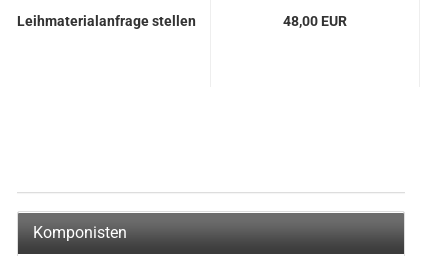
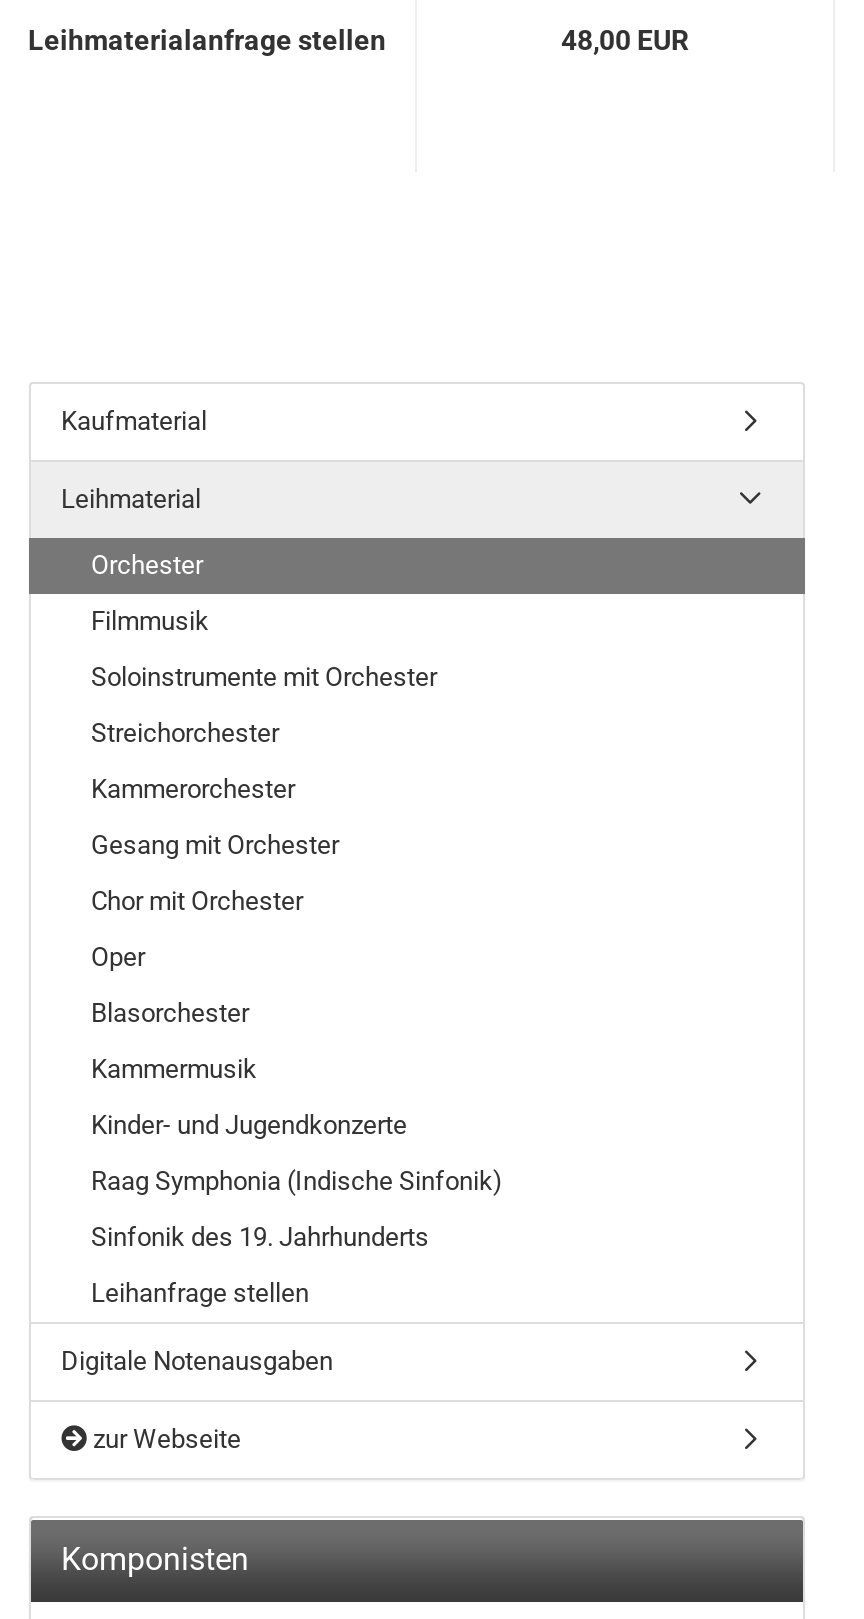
none -> [61,406,503,1454] Kaufmaterial | Leihmaterial | Orchester | Filmmusik | Soloinstrumente mit Orchester | Streichorchester | Kammerorchester | Gesang mit Orchester | Chor mit Orchester | Oper | Blasorchester | Kammermusik | Kinder- und Jugendkonzerte | Raag Symphonia (Indische Sinfonik) | Sinfonik des 19. Jahrhunderts | Leihanfrage stellen | Digitale Notenausgaben | zur Webseite

